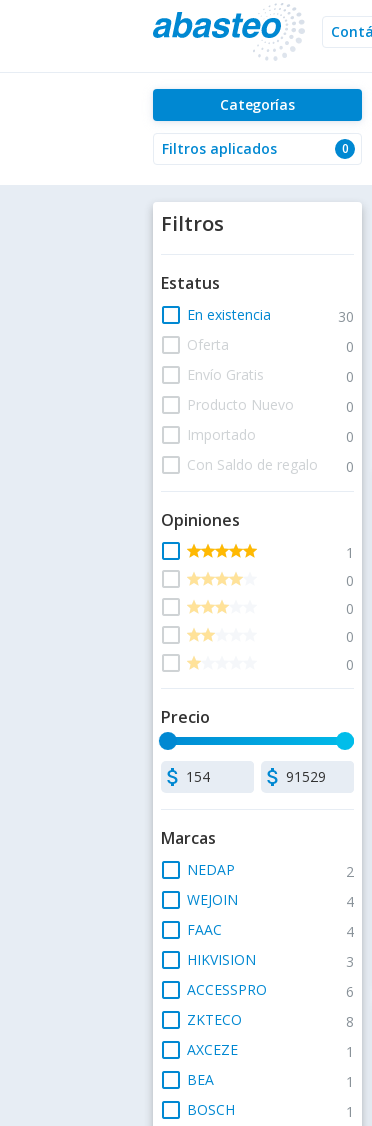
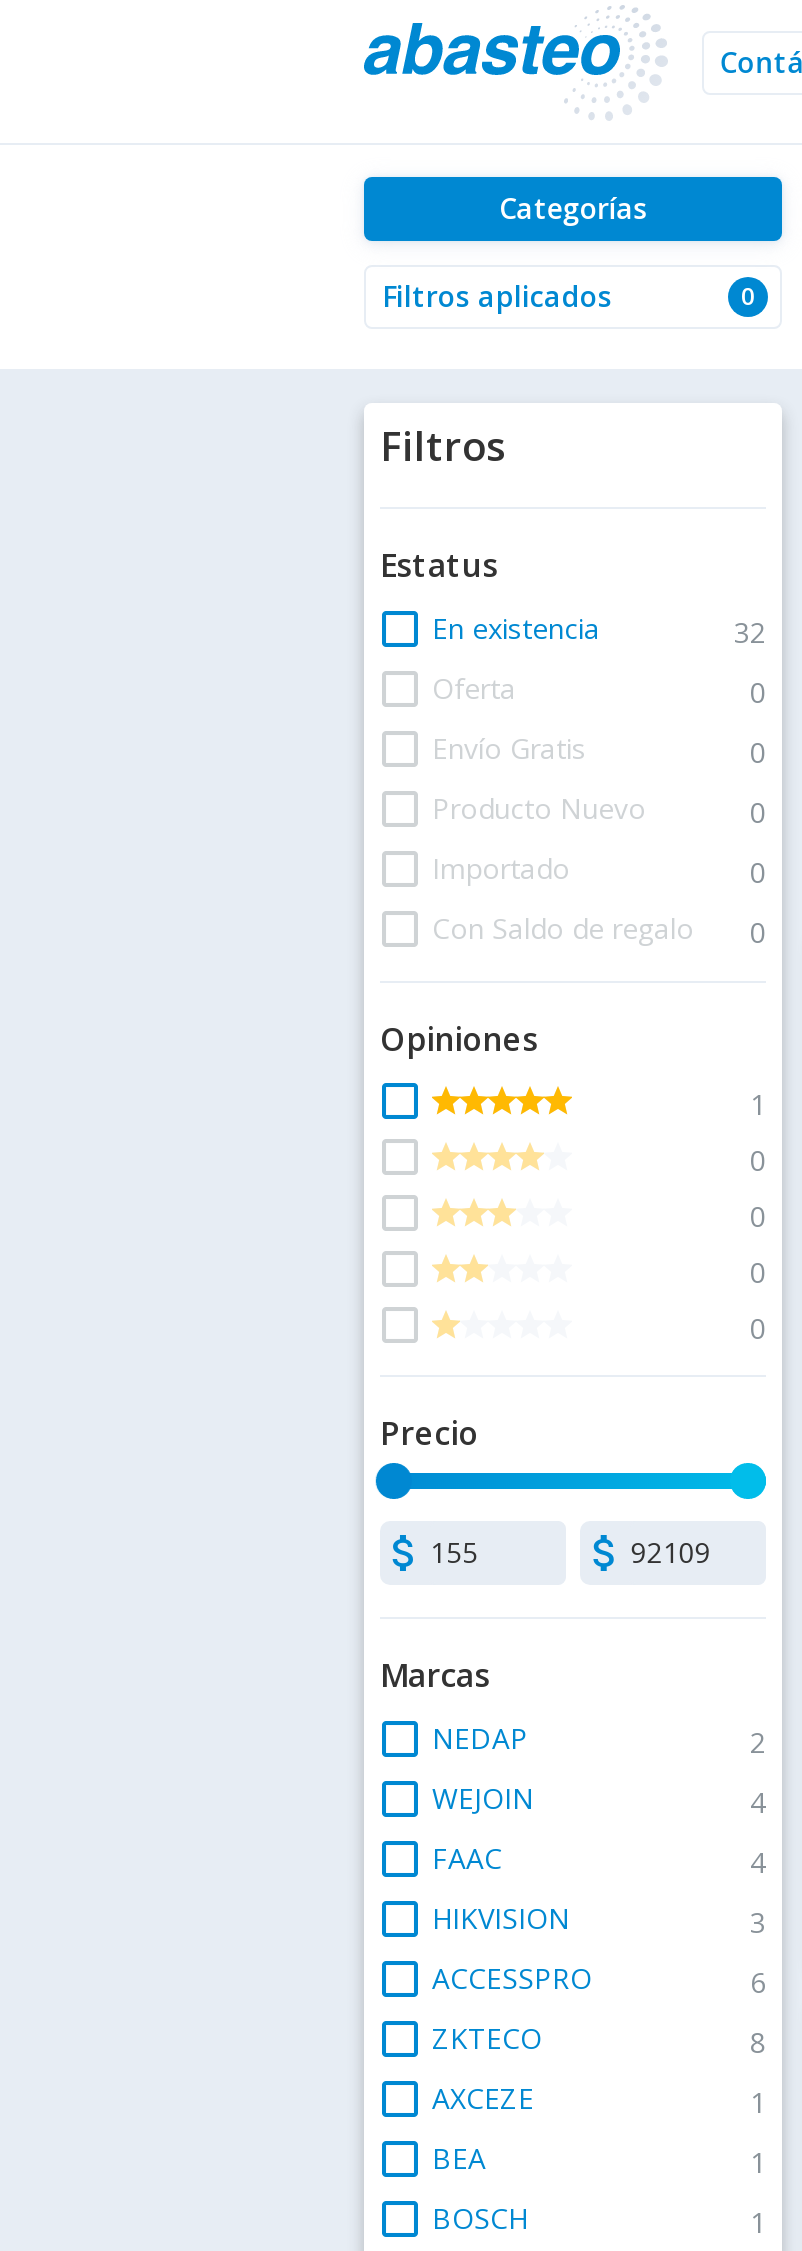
[338,307,354,326] 30 -> [734,613,766,651] 32

